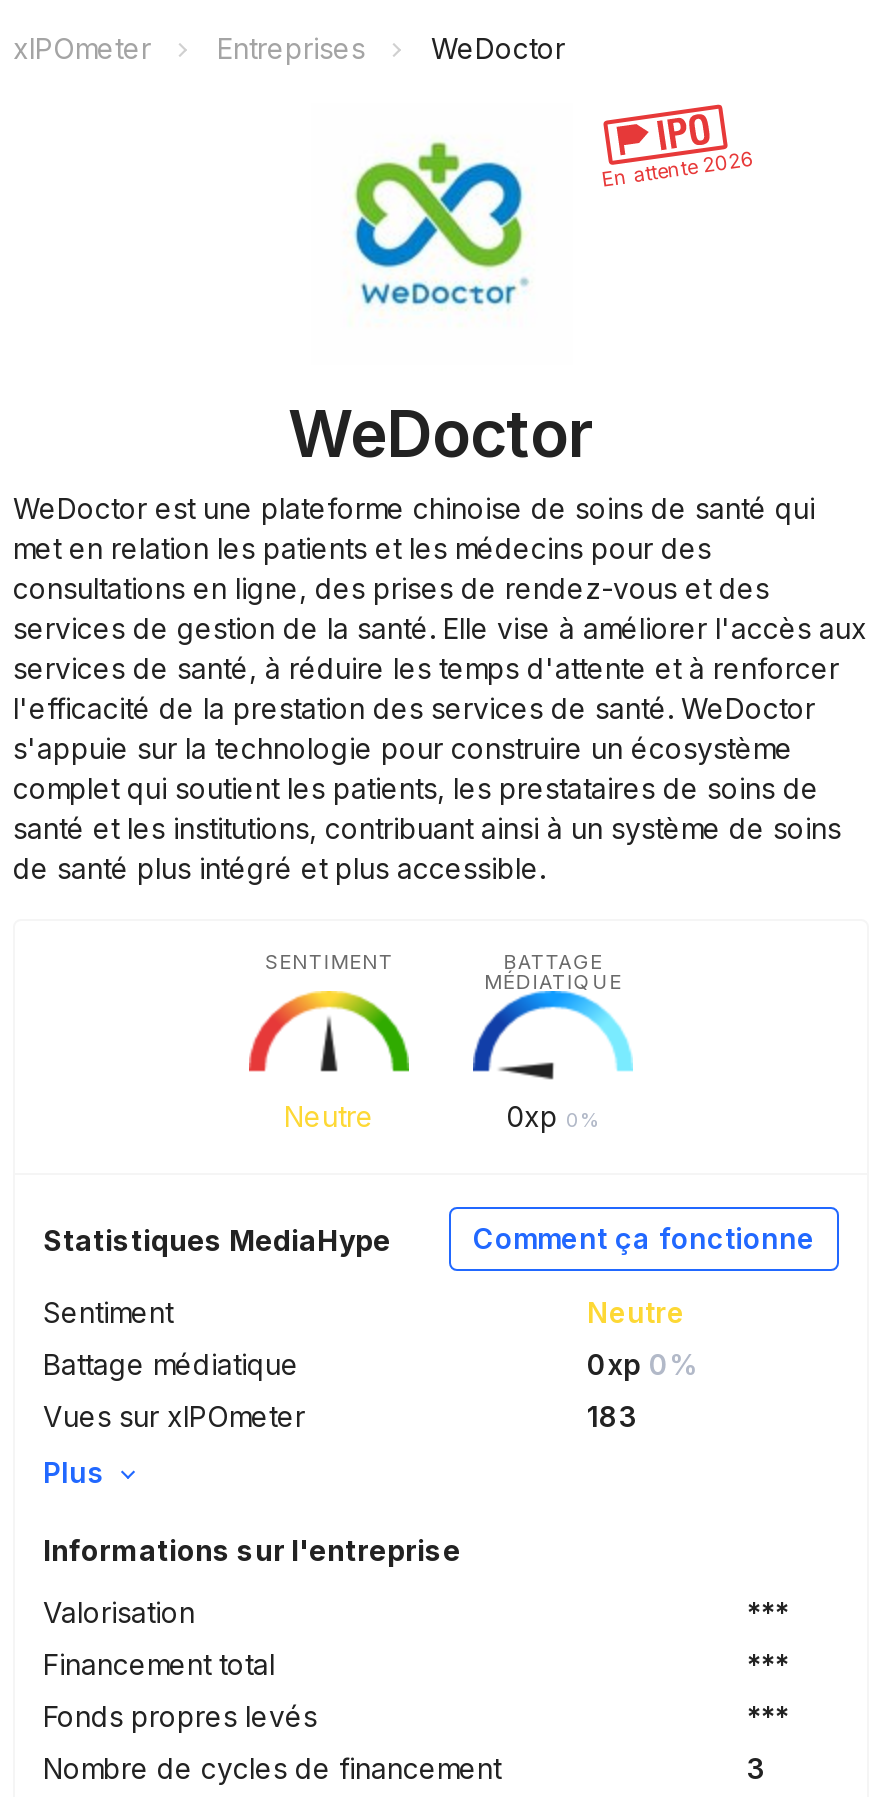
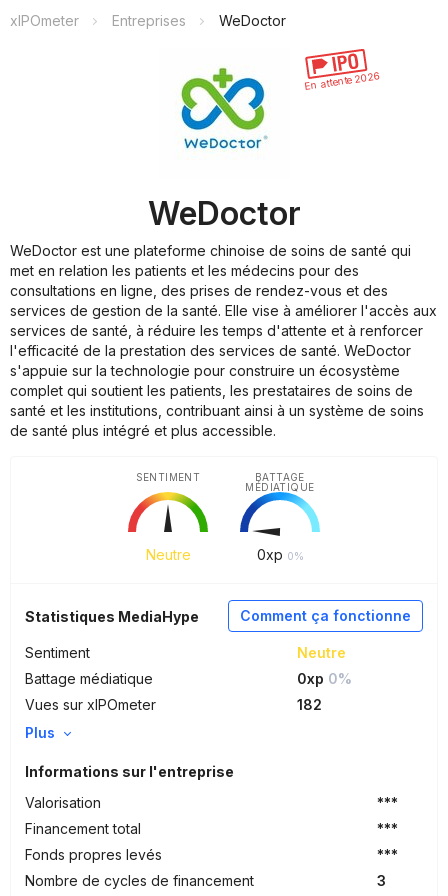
[587,1399,637,1433] 183 -> [297,696,322,713] 182

